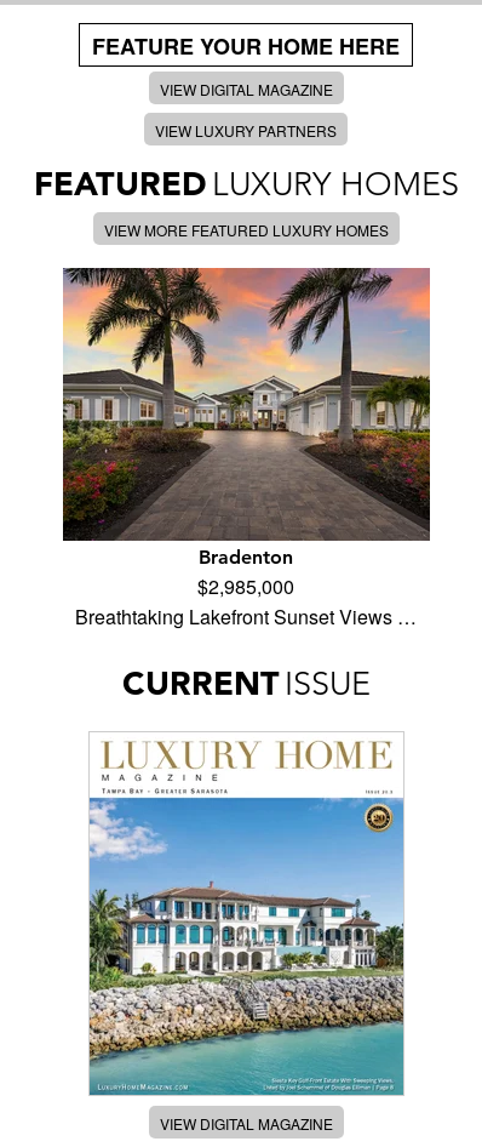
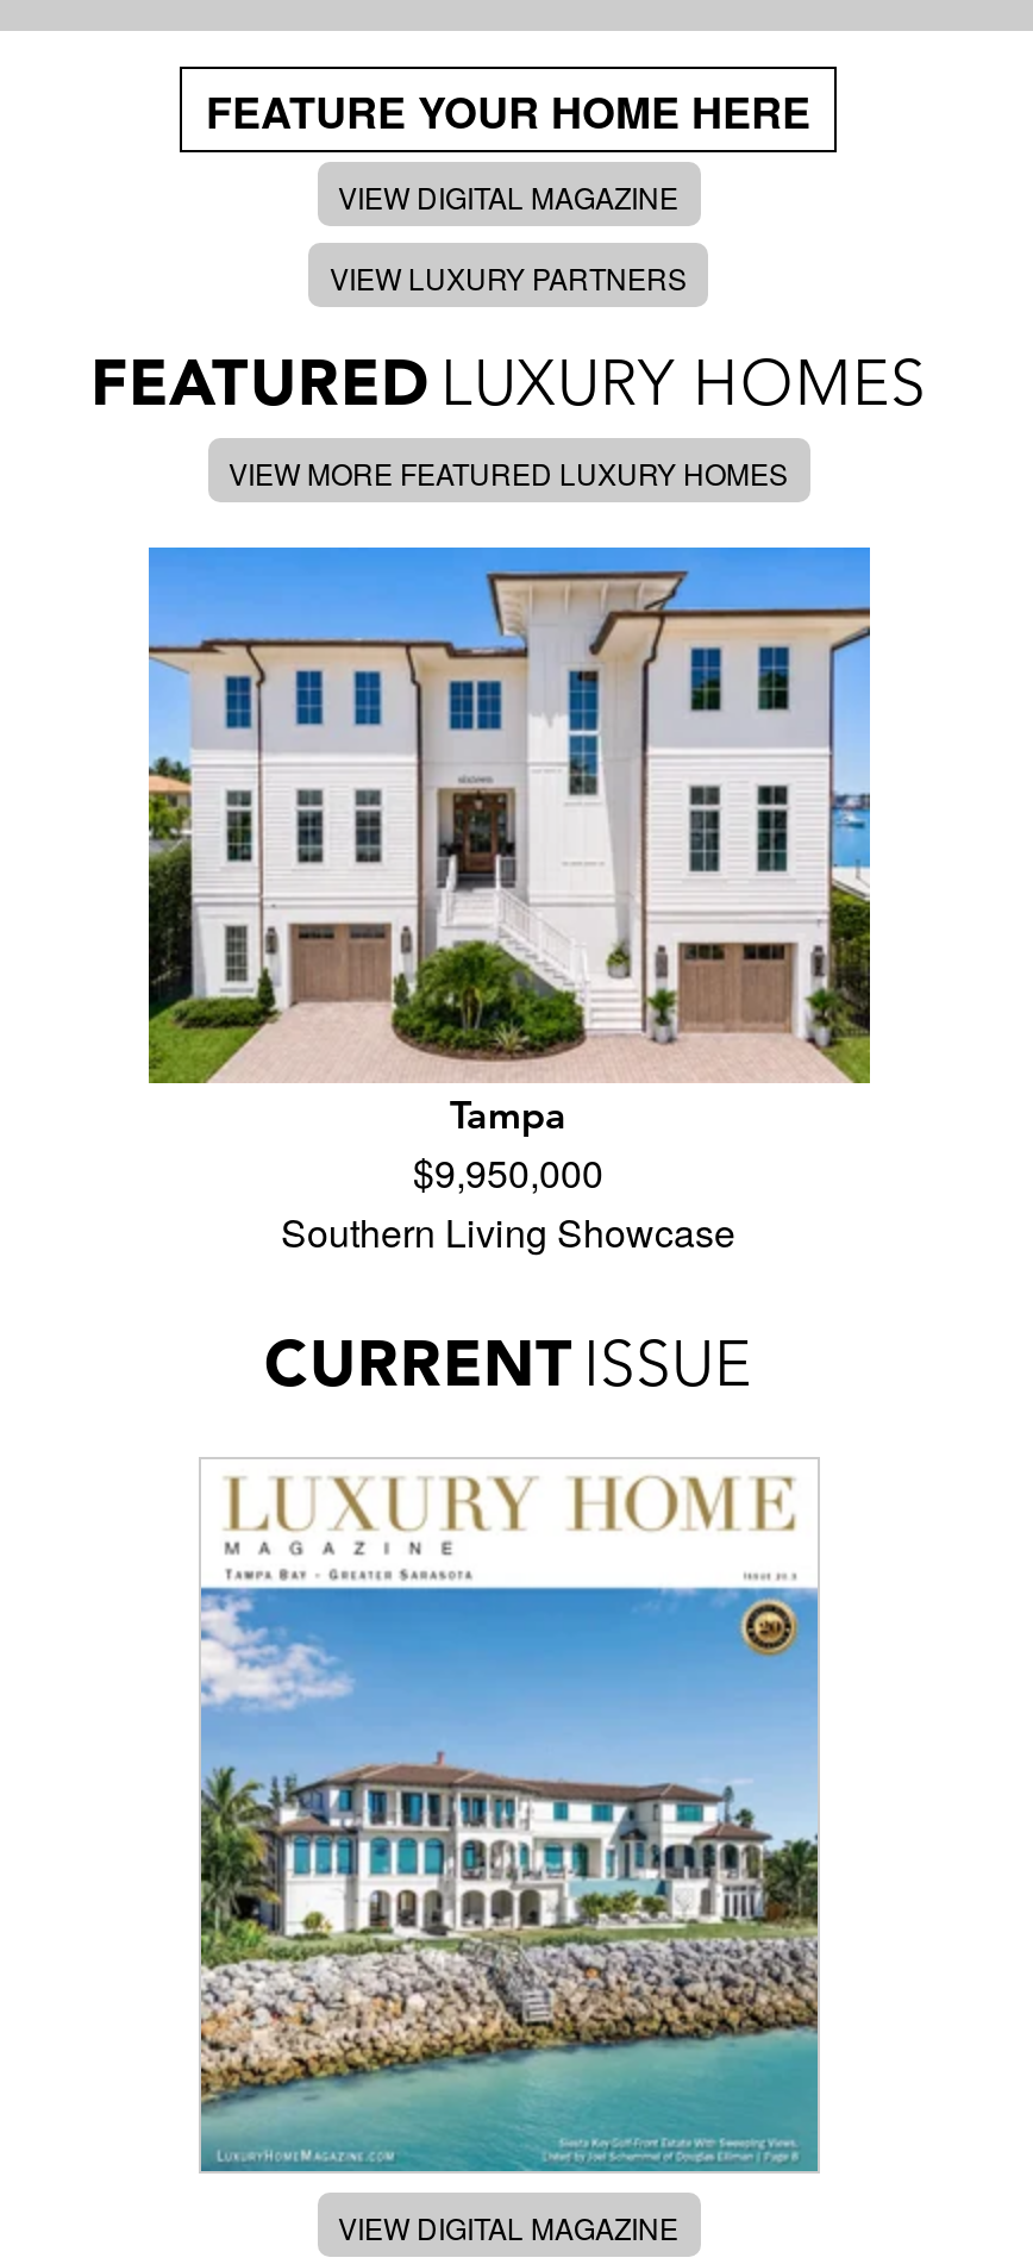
[62,267,431,630] [image] | Bradenton | $2,985,000 | Breathtaking Lakefront Sunset Views … -> [146,545,872,1259] [image] | Tampa | $9,950,000 | Southern Living Showcase

